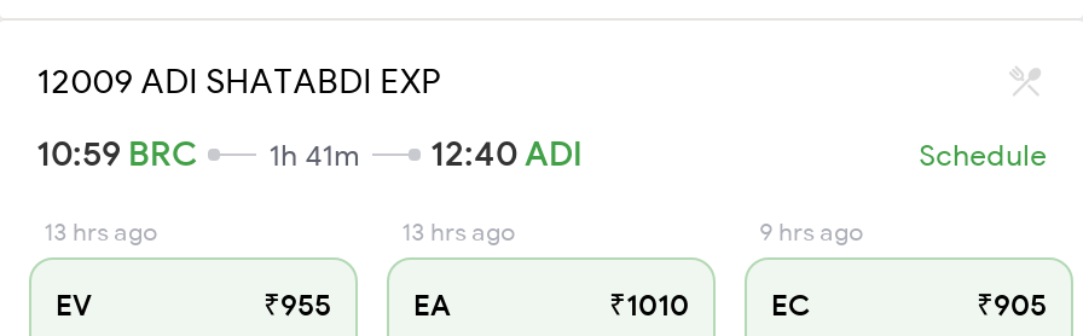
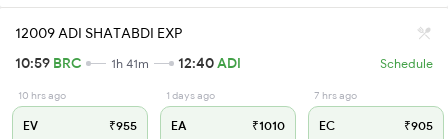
[44,217,157,248] 13 hrs ago -> [18,89,66,102] 10 hrs ago
[401,217,515,248] 13 hrs ago -> [166,89,215,102] 1 days ago
[759,217,863,248] 9 hrs ago -> [314,89,357,102] 7 hrs ago

